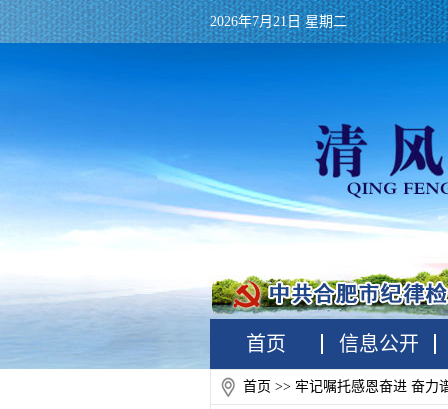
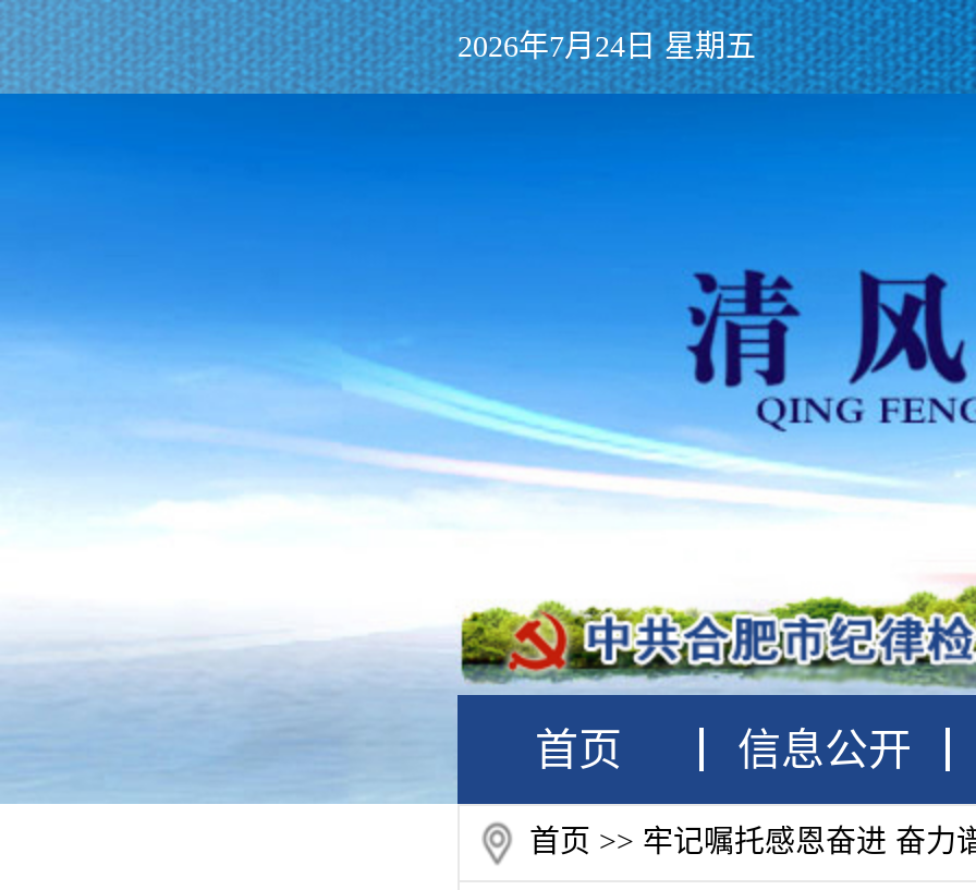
[210,14,347,29] 2026年7月21日 星期二 -> [457,31,756,63] 2026年7月24日 星期五

